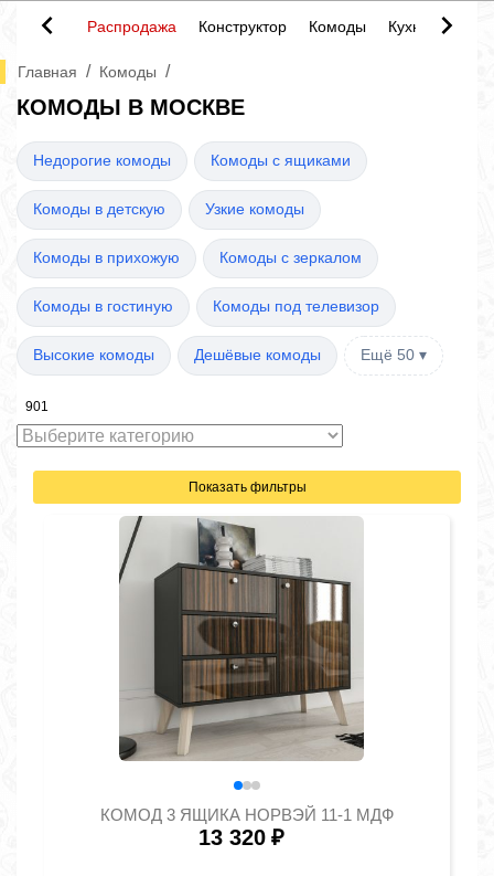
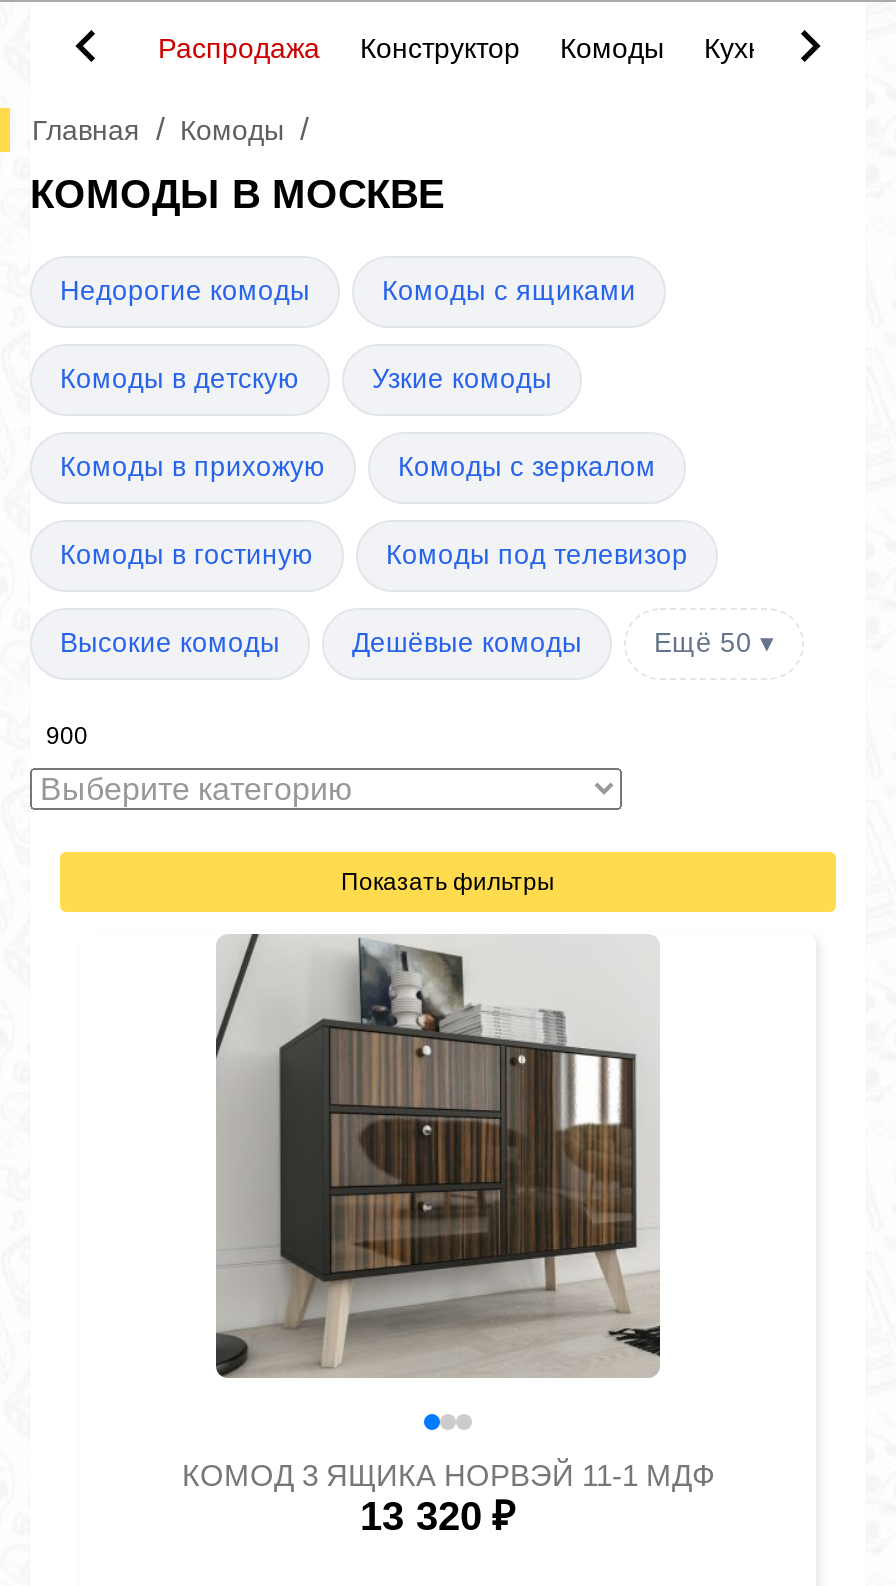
[25,399,49,414] 901 -> [46,722,88,750] 900

